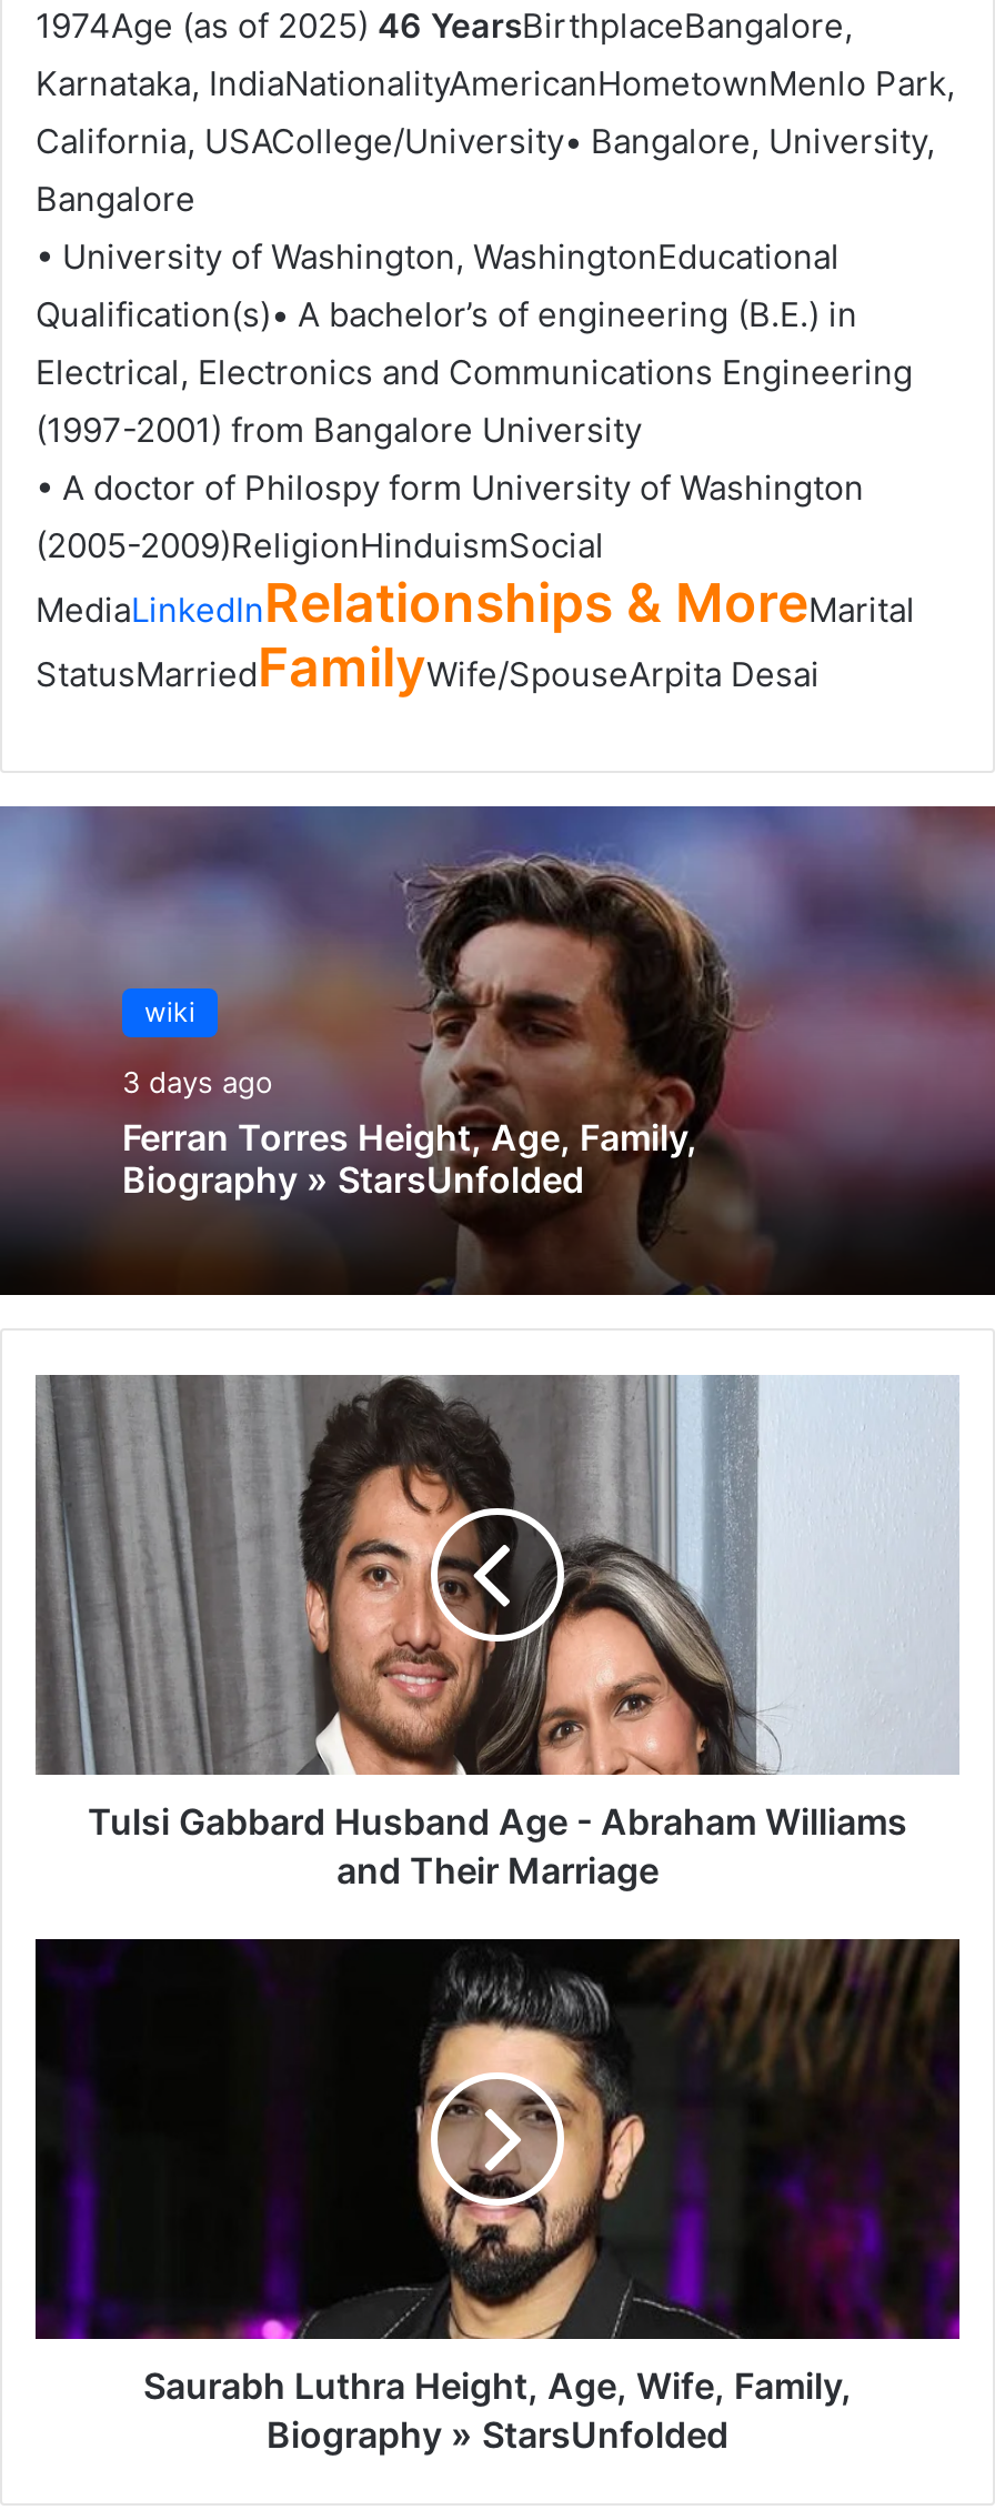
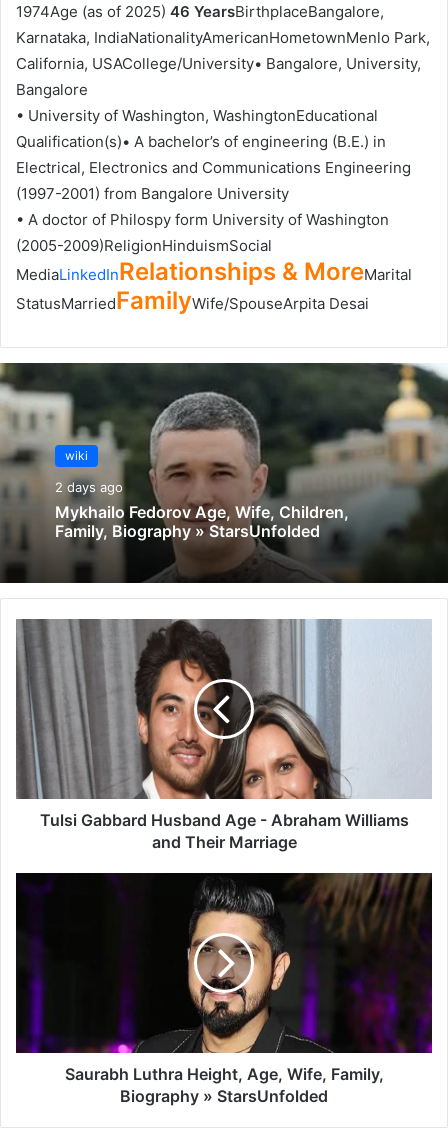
[7,804,988,1293] [image] | 3 days ago | Ferran Torres Height, Age, Family, | Biography » StarsUnfolded -> [3,362,445,582] [image] | 2 days ago | Mykhailo Fedorov Age, Wife, Children, | Family, Biography » StarsUnfolded

